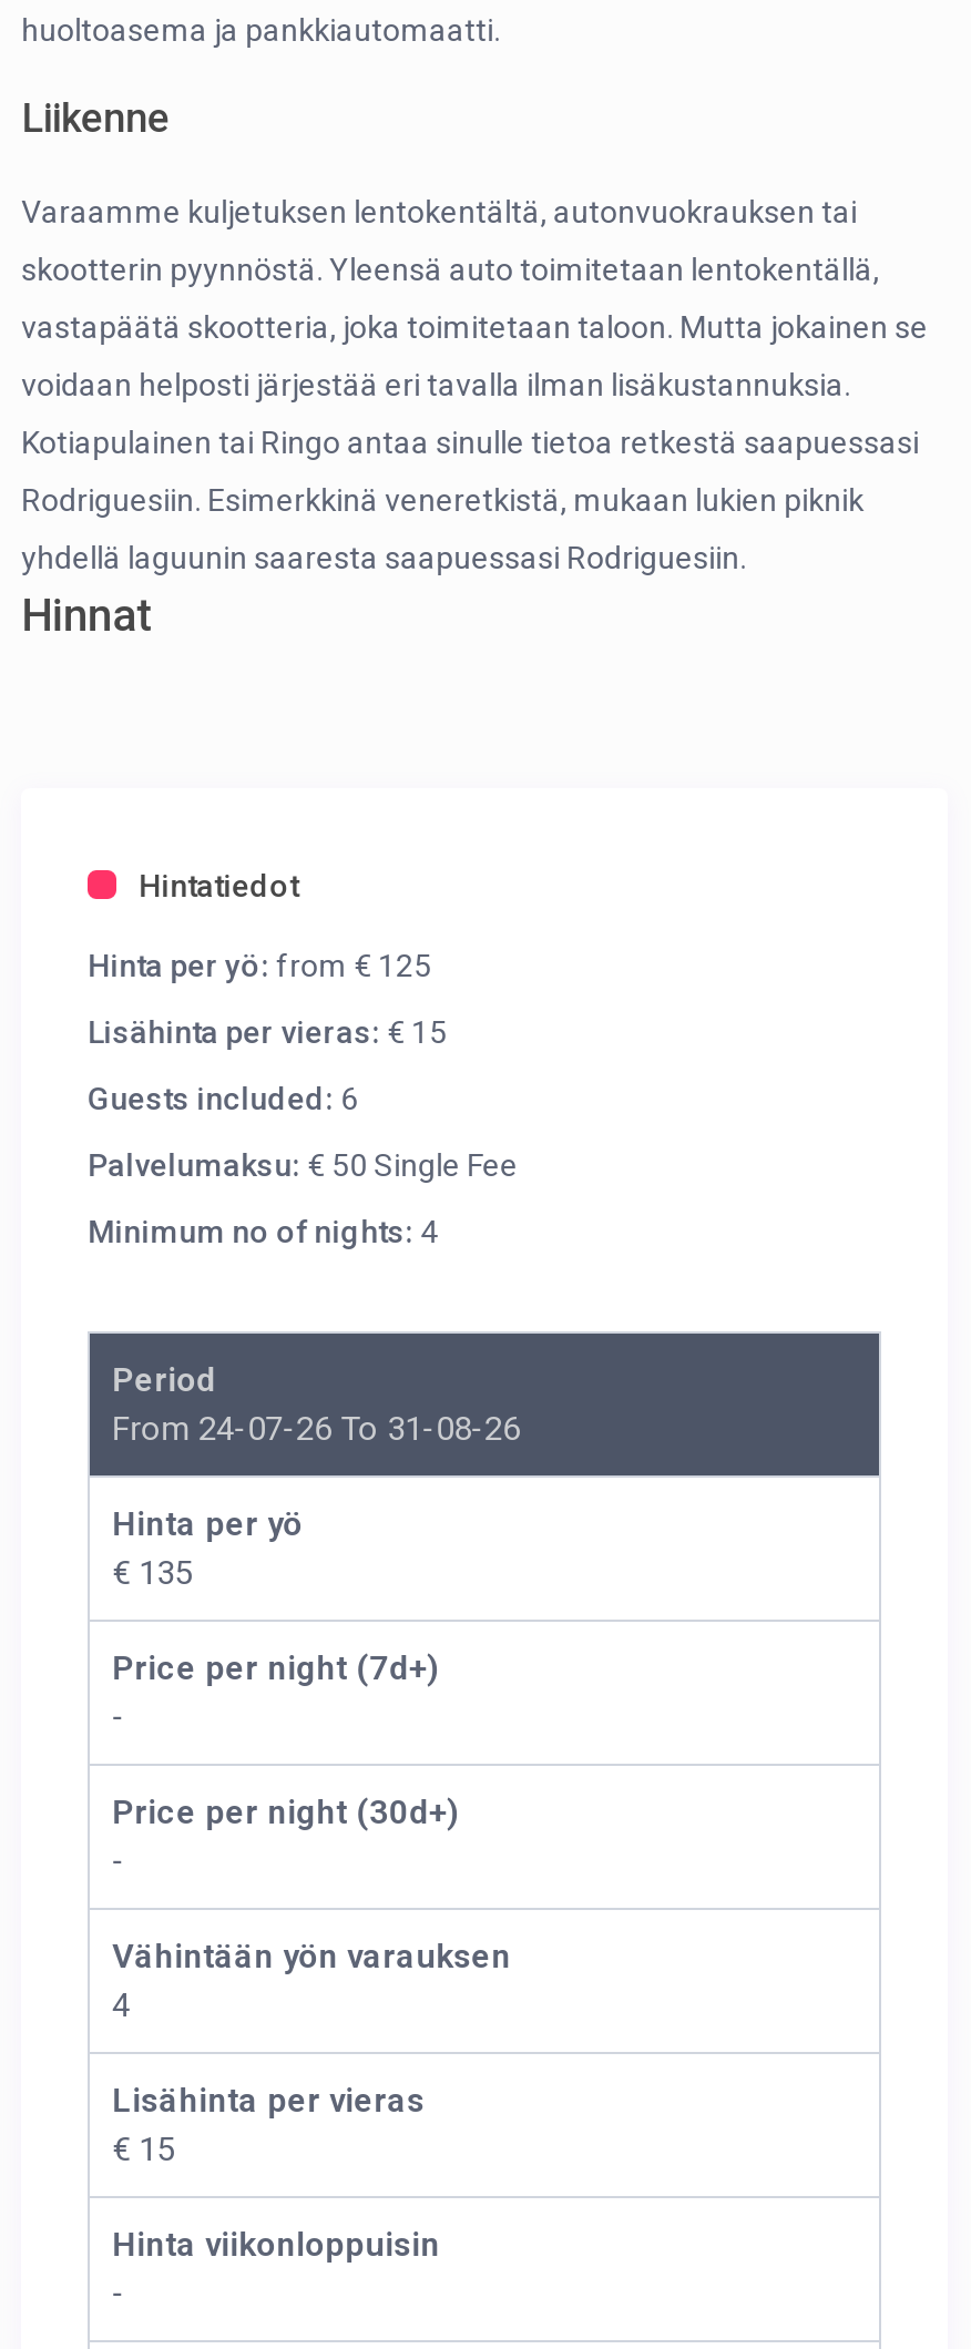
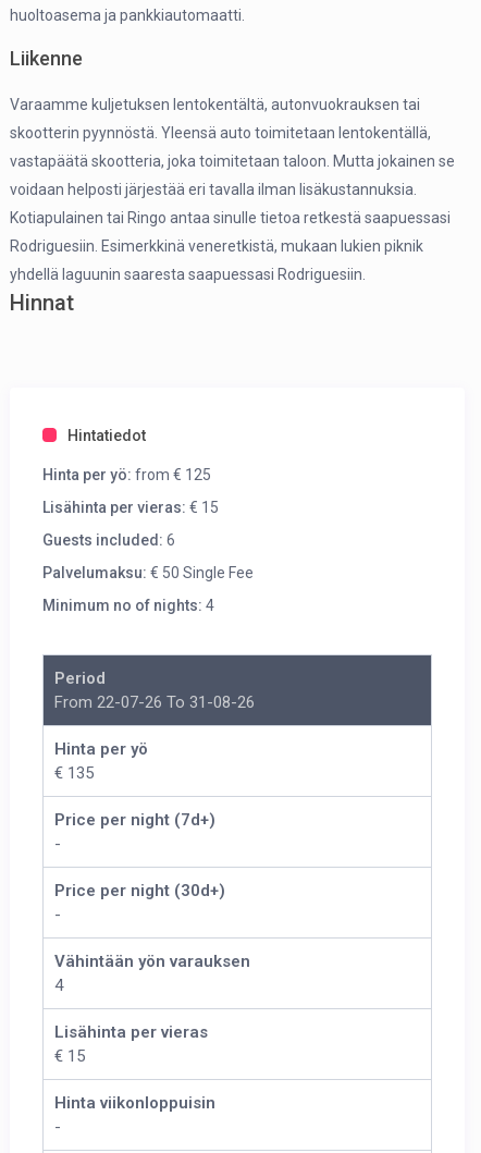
[112,1409,520,1449] From 24-07-26 To 31-08-26 -> [55,693,255,712] From 22-07-26 To 31-08-26

